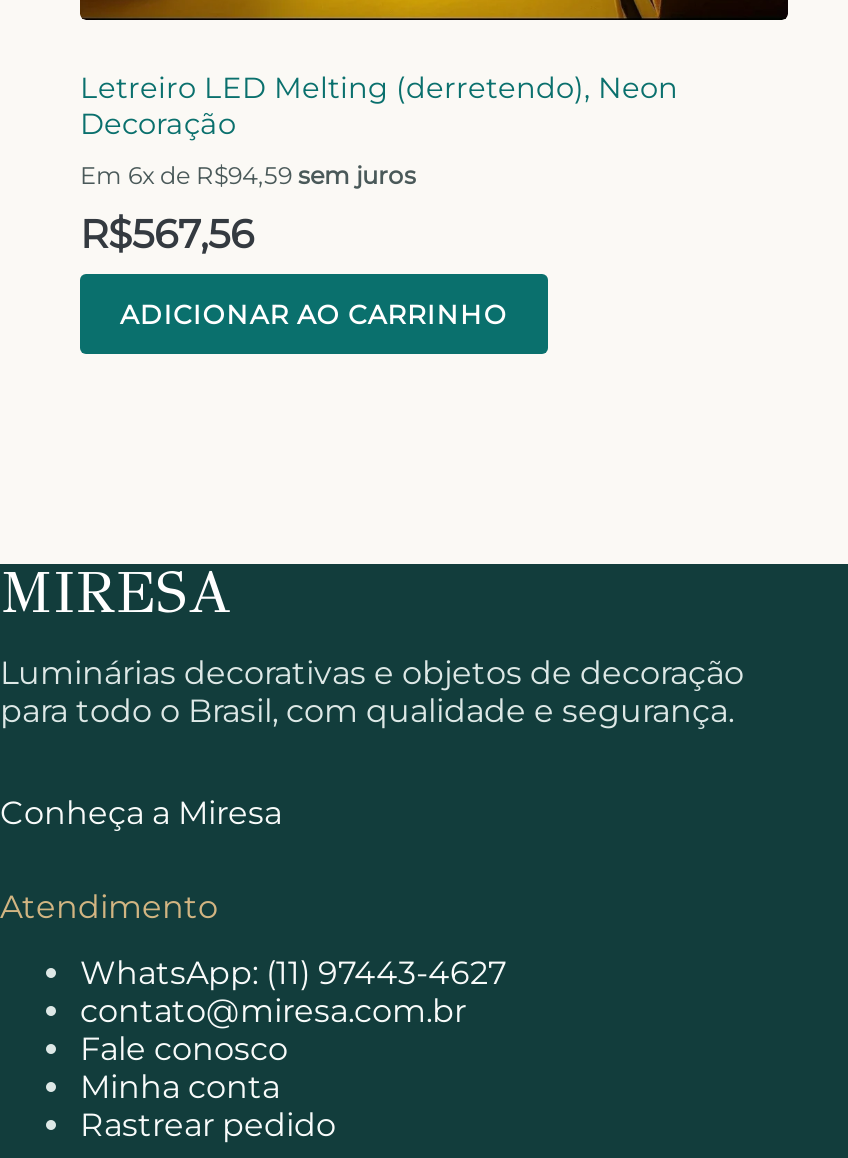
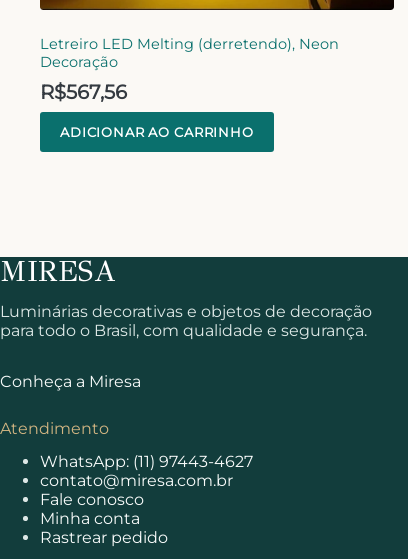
[80,160,416,190] Em 6x de R$94,59 sem juros -> none

